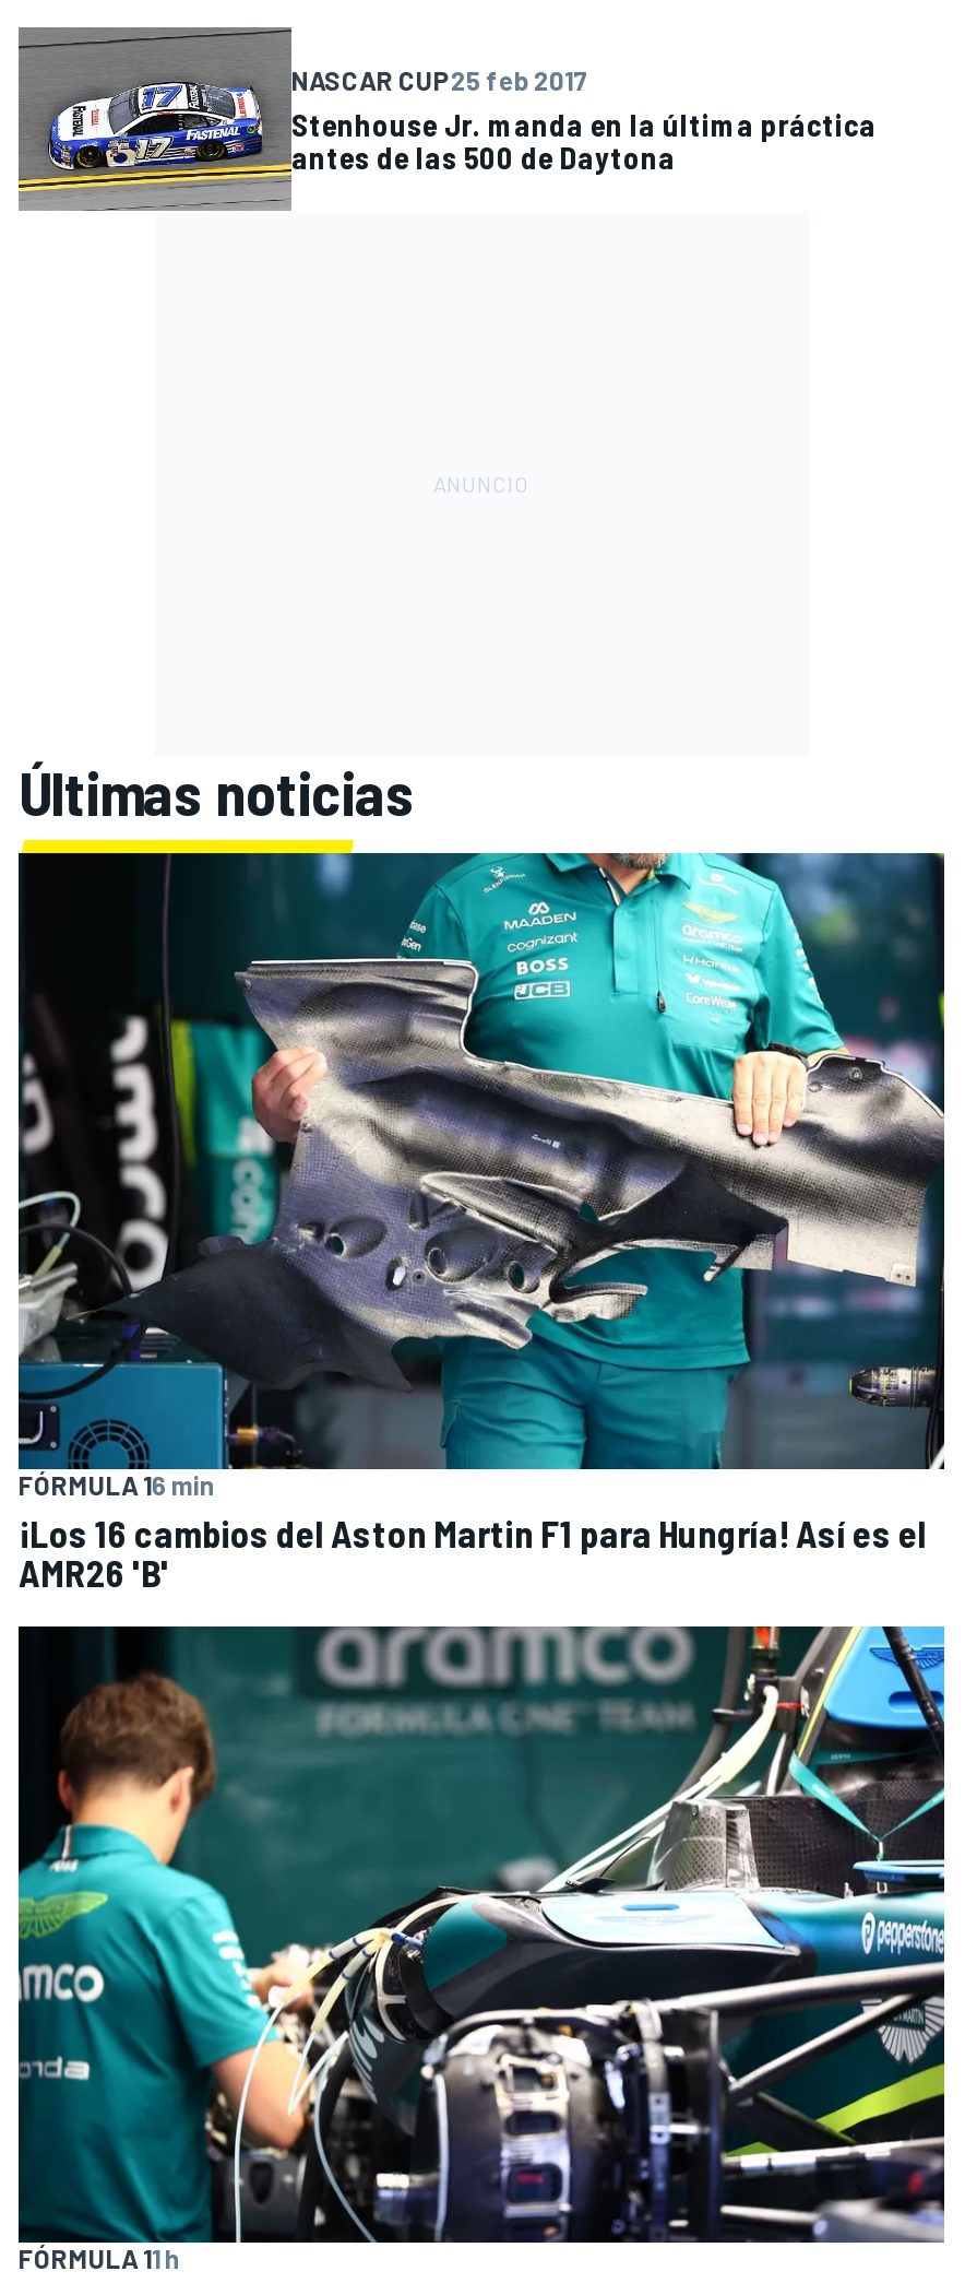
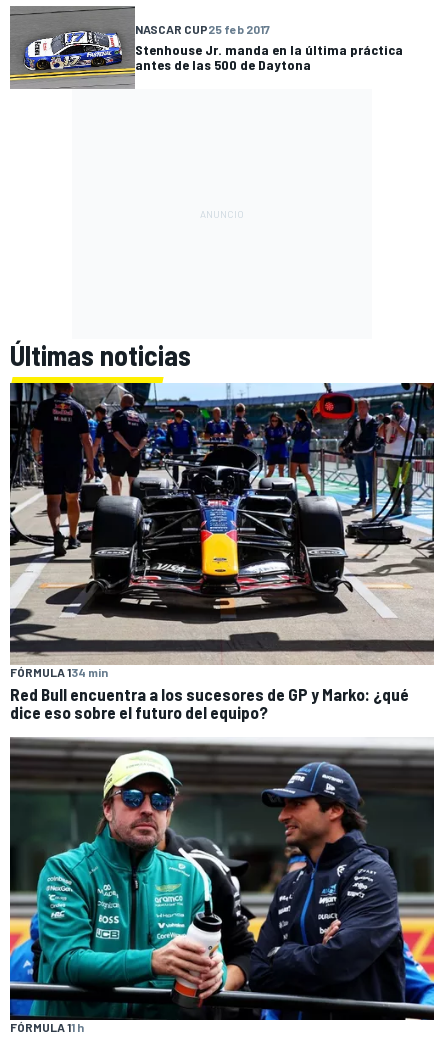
[16,837,946,1593] [image] | FÓRMULA 16 min | ¡Los 16 cambios del Aston Martin F1 para Hungría! Así es el | AMR26 'B' -> [10,376,435,722] [image] | FÓRMULA 134 min | Red Bull encuentra a los sucesores de GP y Marko: ¿qué | dice eso sobre el futuro del equipo?
[16,1623,946,2246] [image] -> [9,737,435,1021] [image]

